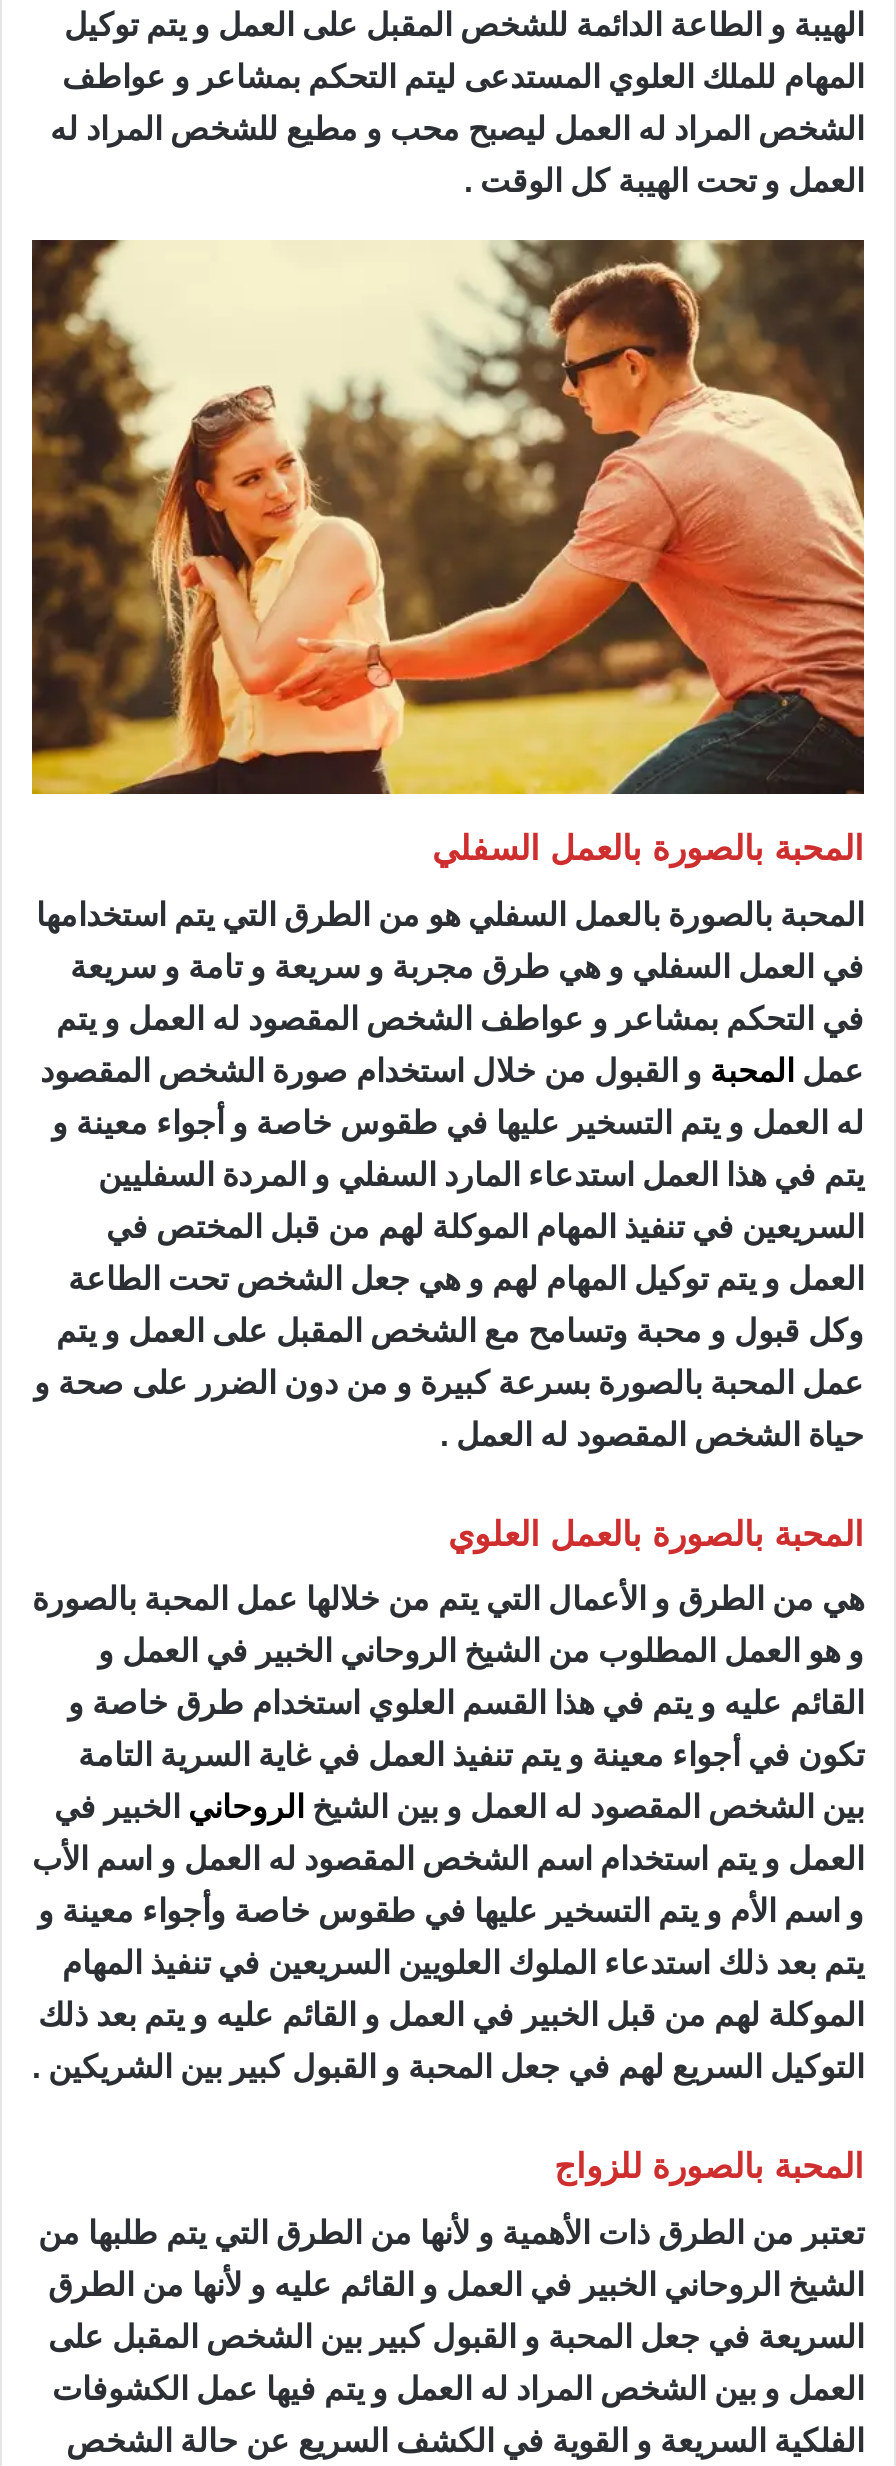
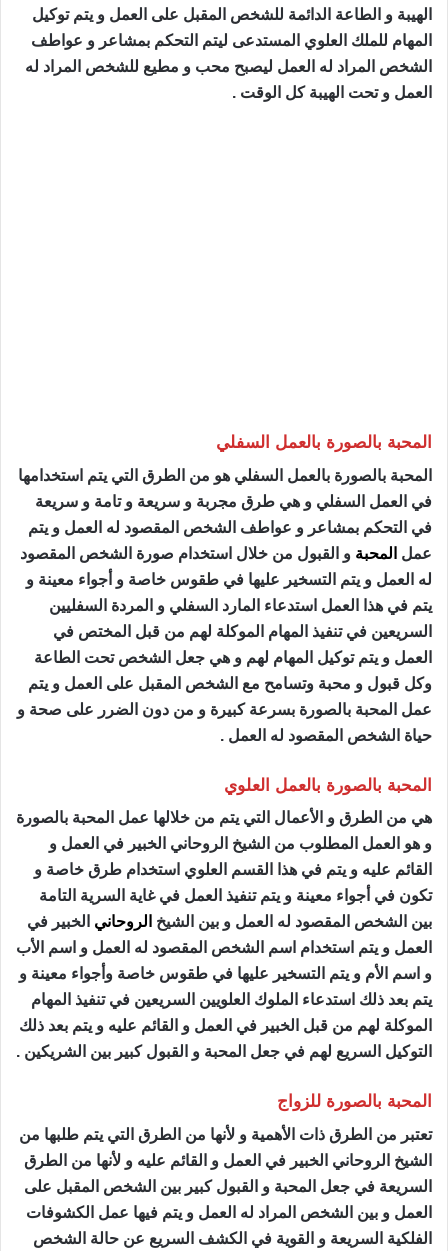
[30,238,866,796] [image] -> none

